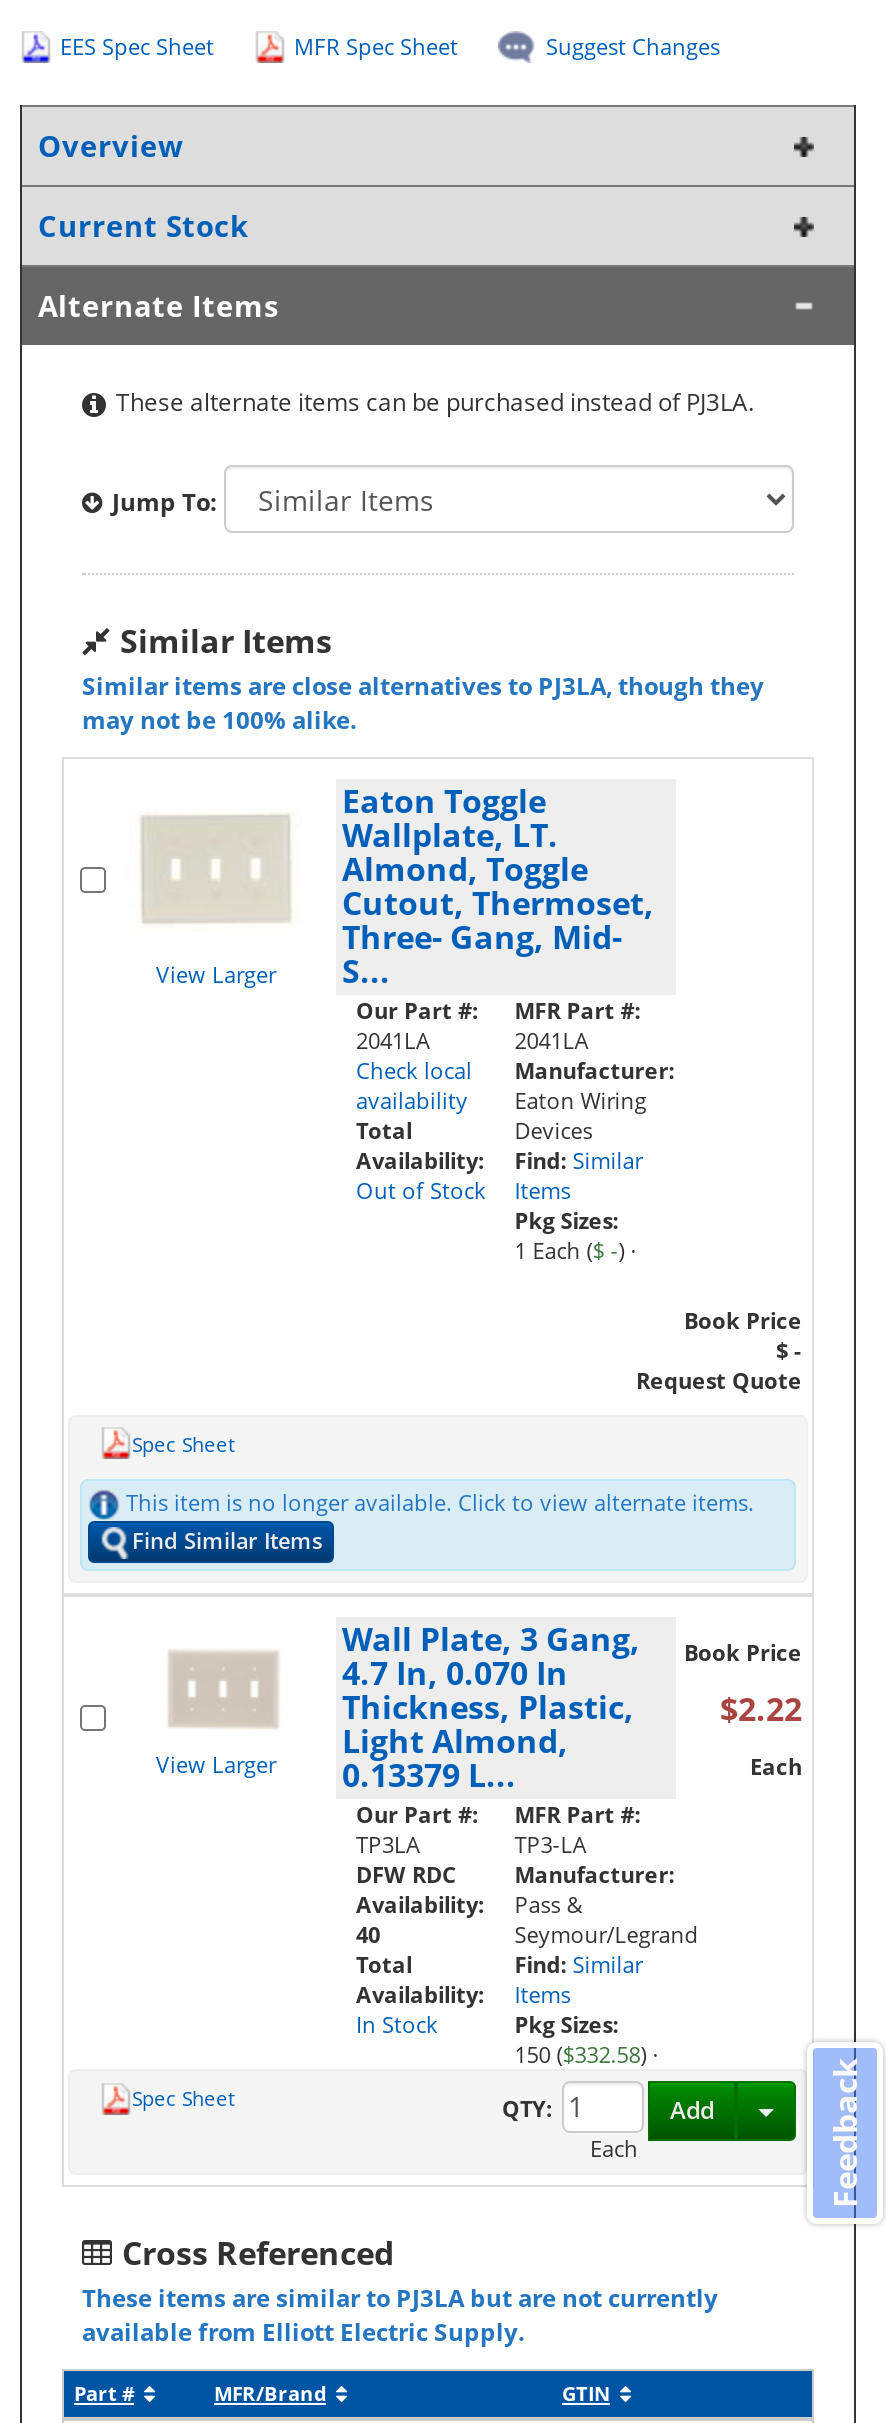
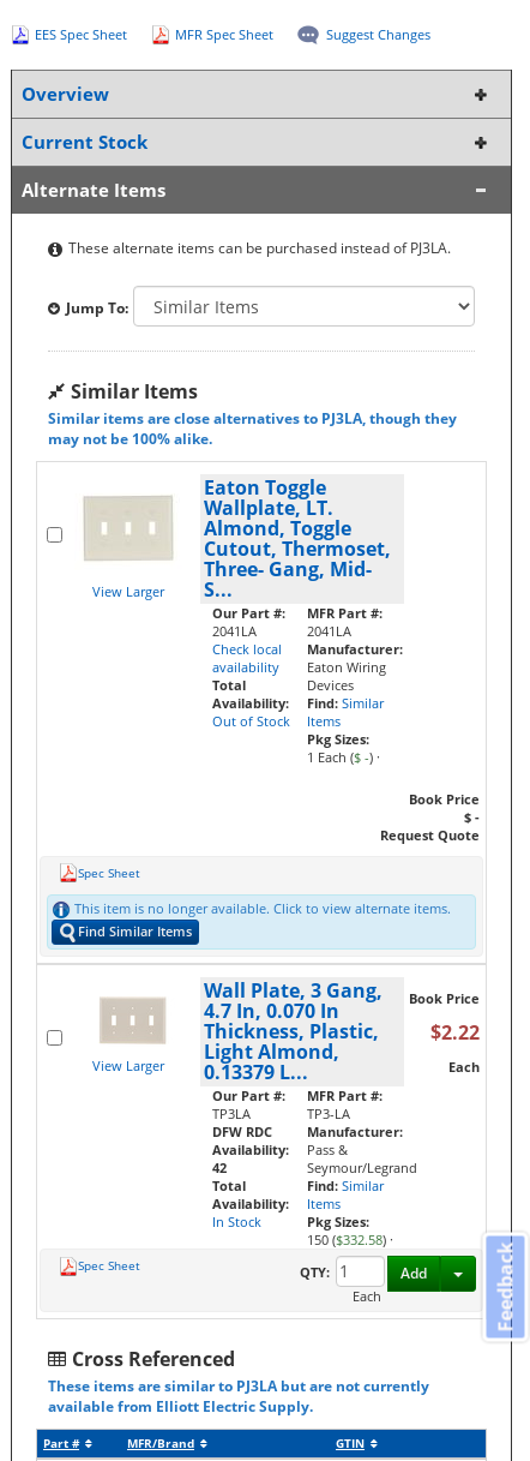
[356,1920,380,1950] 40 -> [212,1159,227,1177] 42

